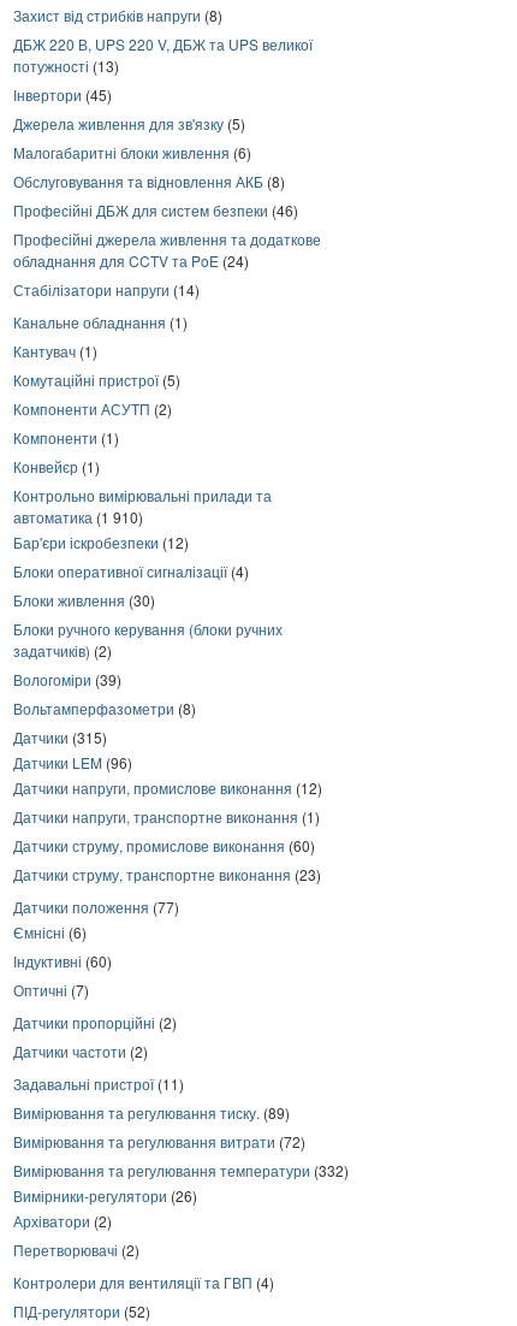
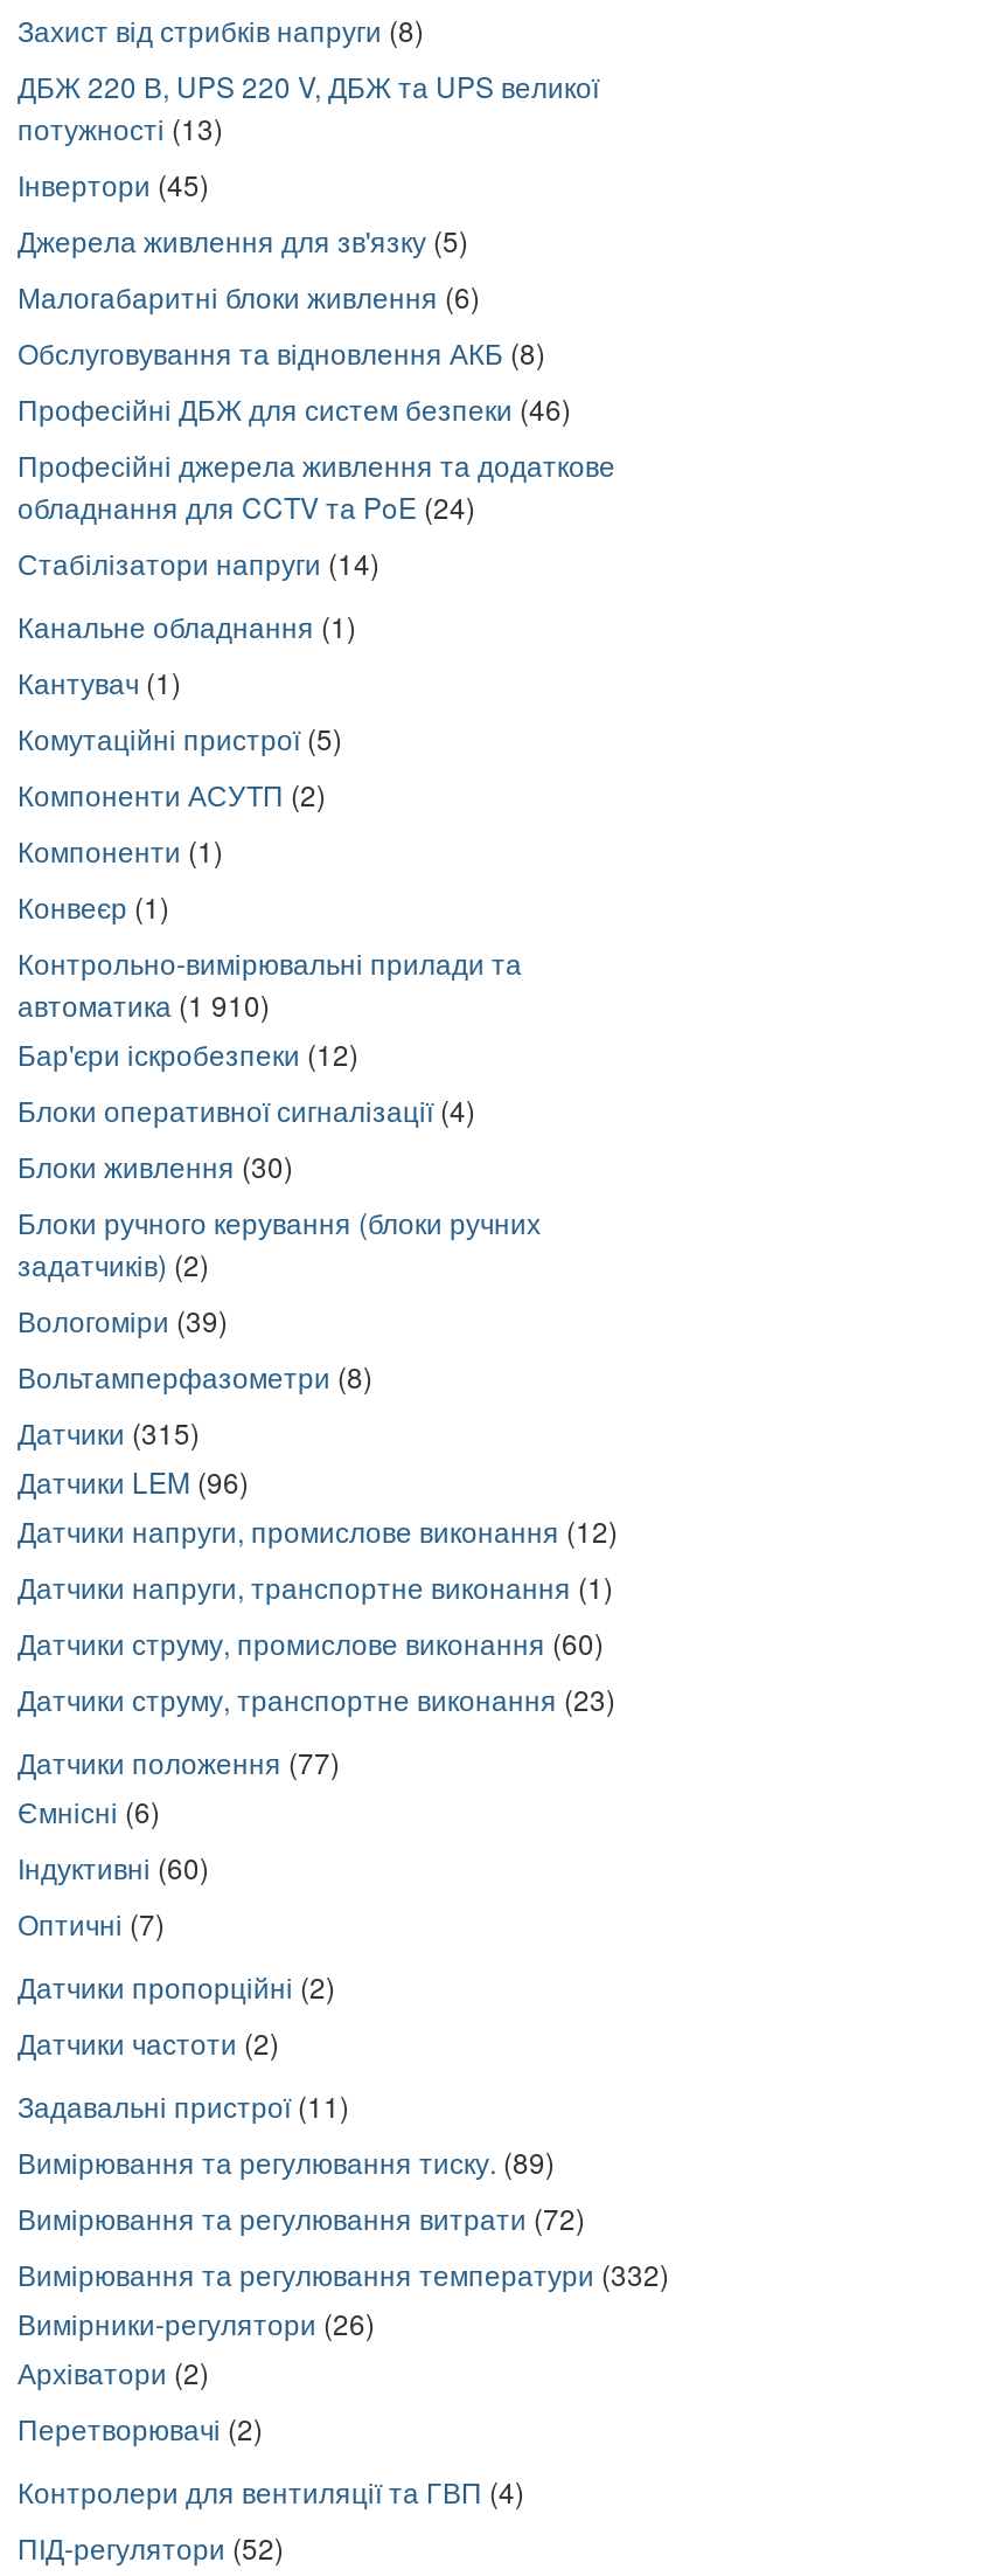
[13,456,272,505] Конвейєр (1) | Контрольно вимірювальні прилади та -> [18,886,522,982] Конвеєр (1) | Контрольно-вимірювальні прилади та

